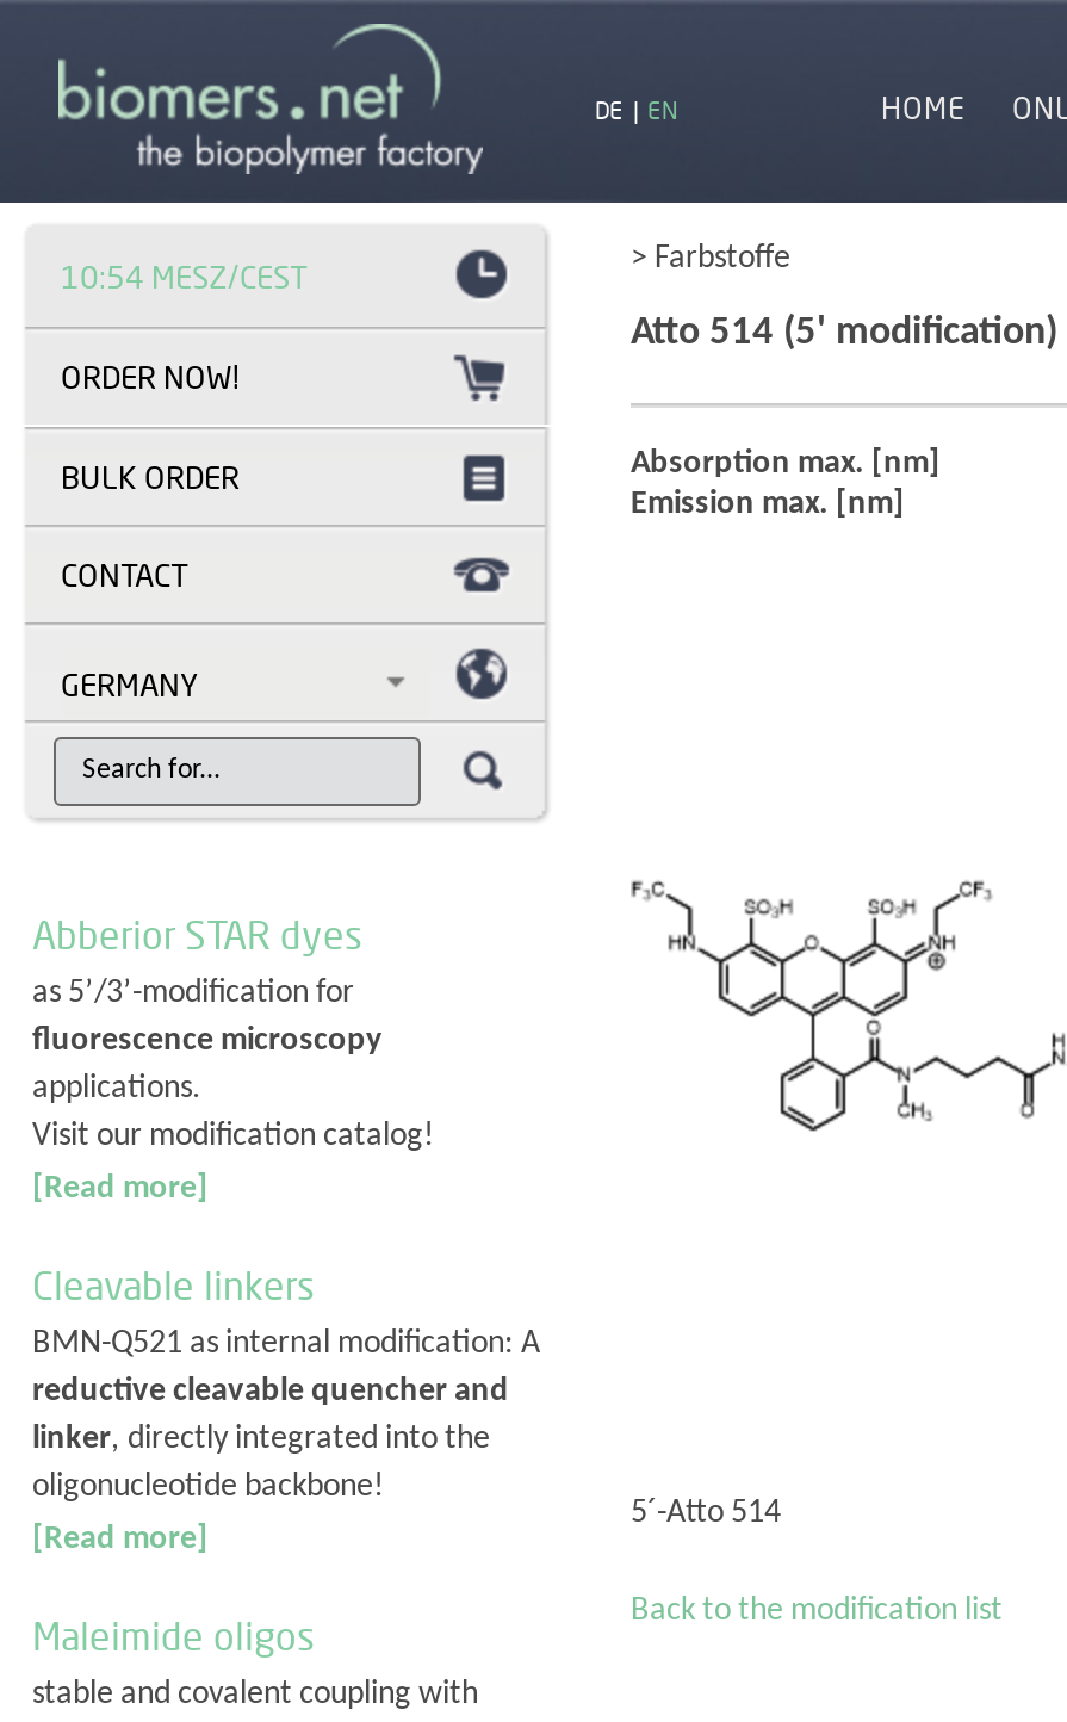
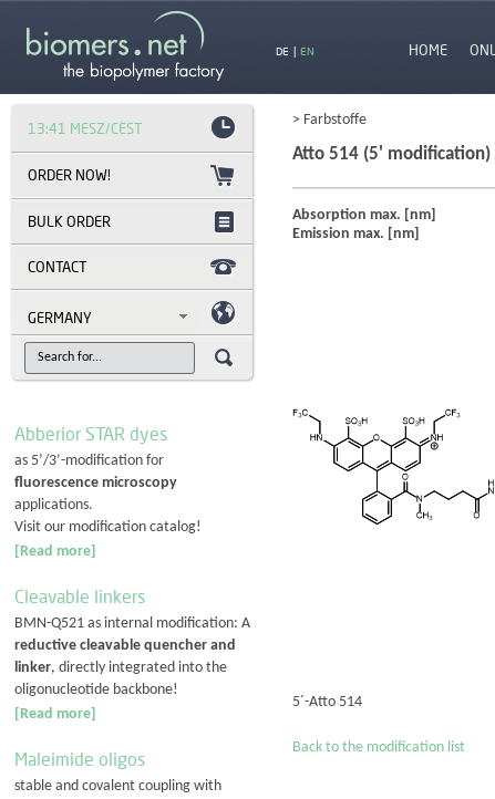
[61,258,309,296] 10:54 MESZ/CEST -> [28,120,143,137] 13:41 MESZ/CEST

